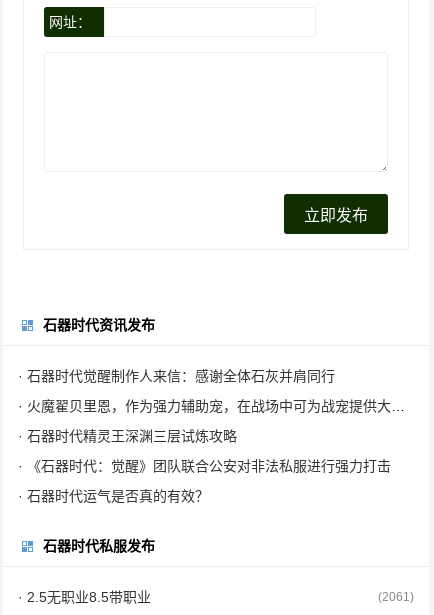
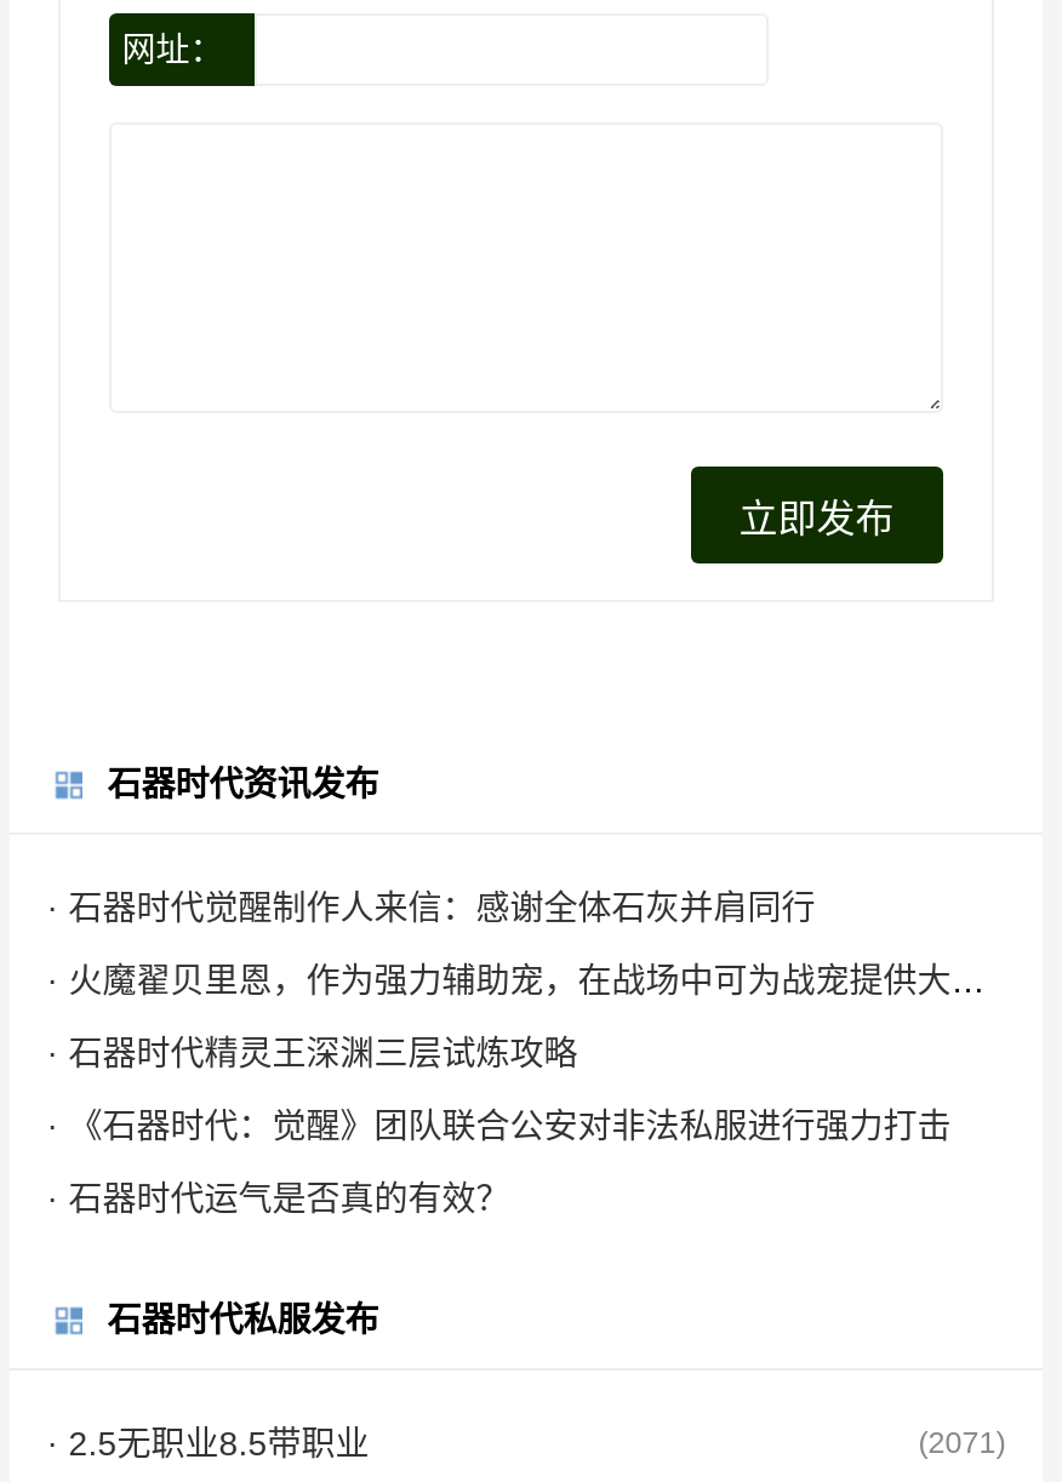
[378,590,414,604] (2061) -> [918,1427,1006,1460] (2071)

